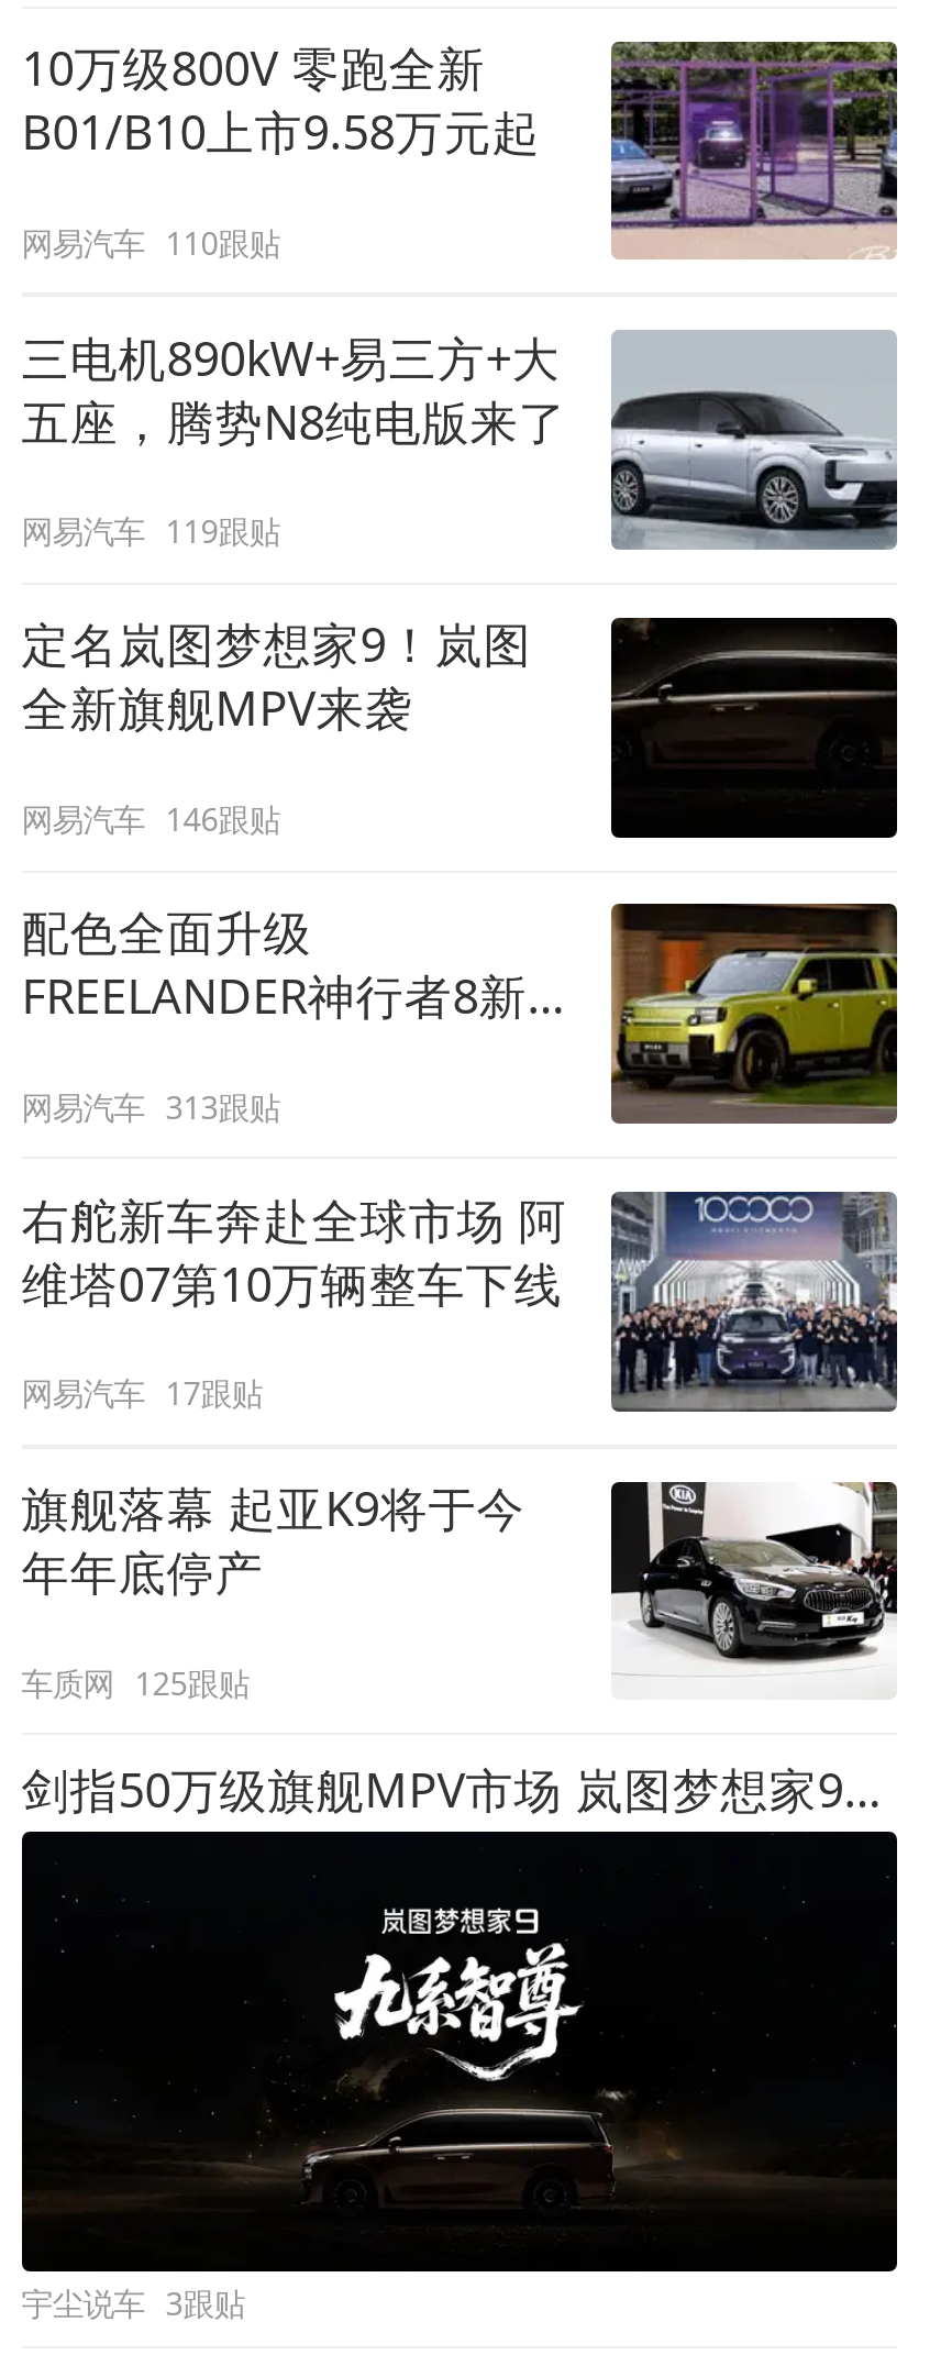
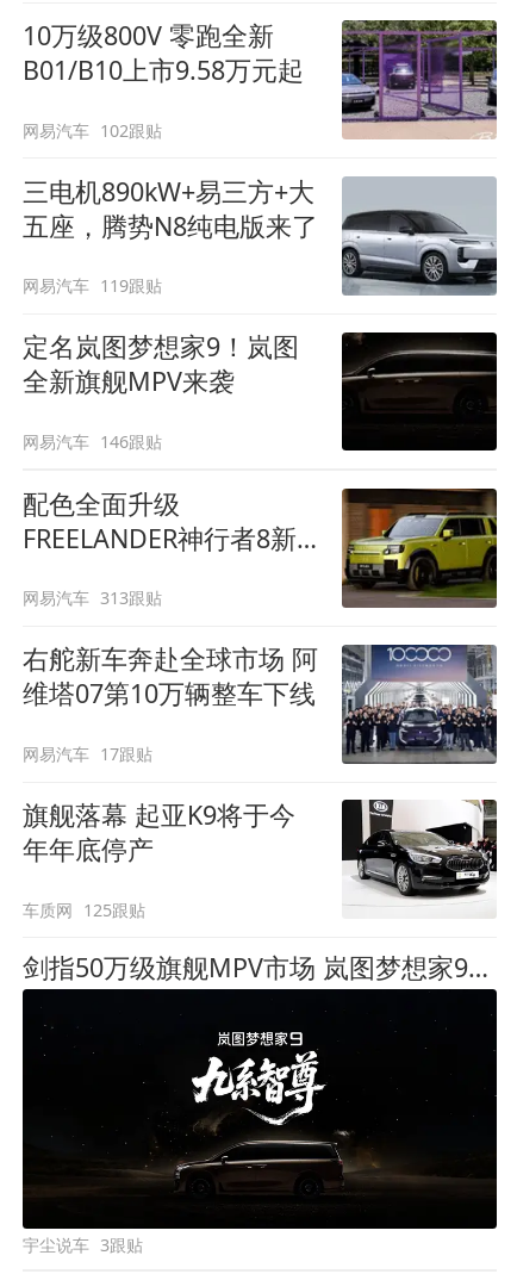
[21,221,280,263] 网易汽车 110跟贴 -> [22,119,162,141] 网易汽车 102跟贴

